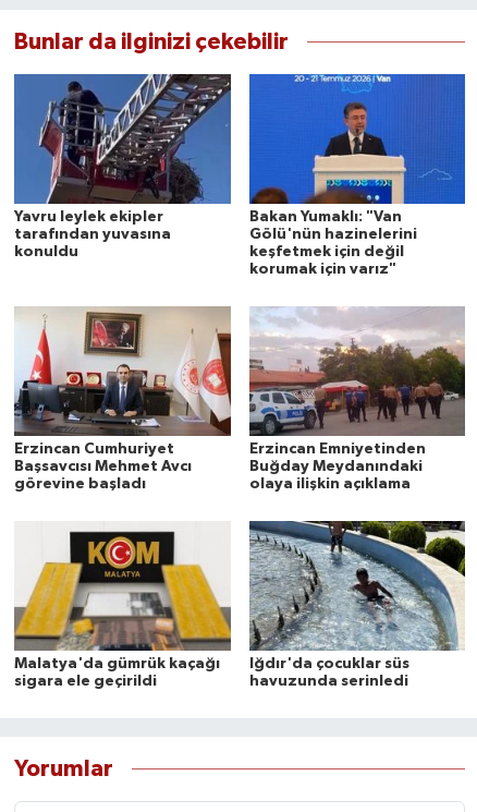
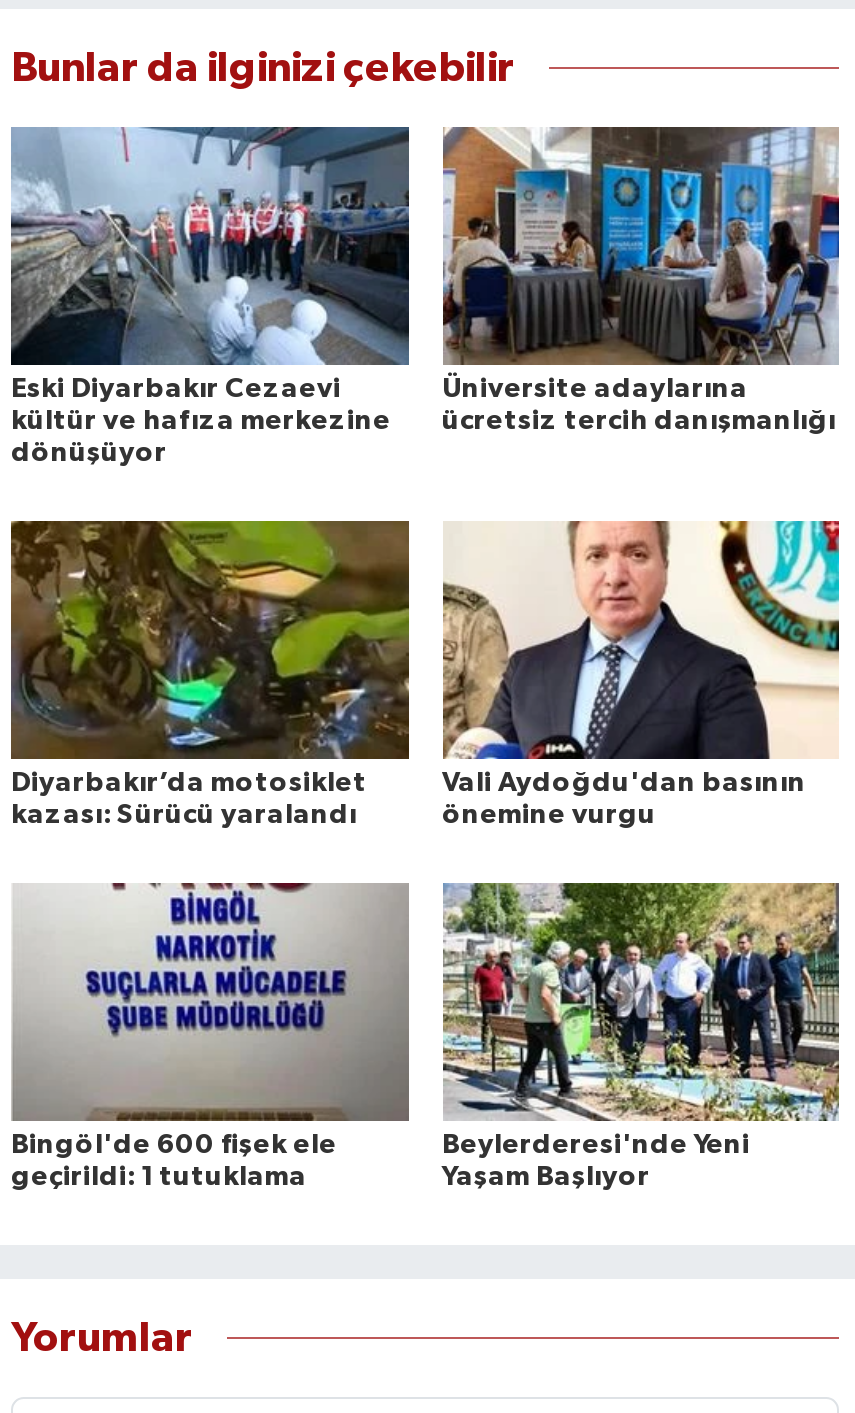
[13,73,232,260] [image] | Yavru leylek ekipler | tarafından yuvasına | konuldu -> [9,127,411,468] [image] | Eski Diyarbakır Cezaevi | kültür ve hafıza merkezine | dönüşüyor
[248,73,466,277] [image] | Bakan Yumaklı: "Van | Gölü'nün hazinelerini | keşfetmek için değil | korumak için varız" -> [441,125,841,436] [image] | Üniversite adaylarına | ücretsiz tercih danışmanlığı
[14,305,231,492] [image] | Erzincan Cumhuriyet | Başsavcısı Mehmet Avcı | görevine başladı -> [9,519,409,829] [image] | Diyarbakır’da motosiklet | kazası: Sürücü yaralandı
[249,306,466,492] [image] | Erzincan Emniyetinden | Buğday Meydanındaki | olaya ilişkin açıklama -> [442,519,841,829] [image] | Vali Aydoğdu'dan basının | önemine vurgu
[14,521,231,689] [image] | Malatya'da gümrük kaçağı | sigara ele geçirildi -> [11,881,409,1191] [image] | Bingöl'de 600 fişek ele | geçirildi: 1 tutuklama
[249,520,465,689] [image] | Iğdır'da çocuklar süs | havuzunda serinledi -> [442,881,841,1191] [image] | Beylerderesi'nde Yeni | Yaşam Başlıyor

